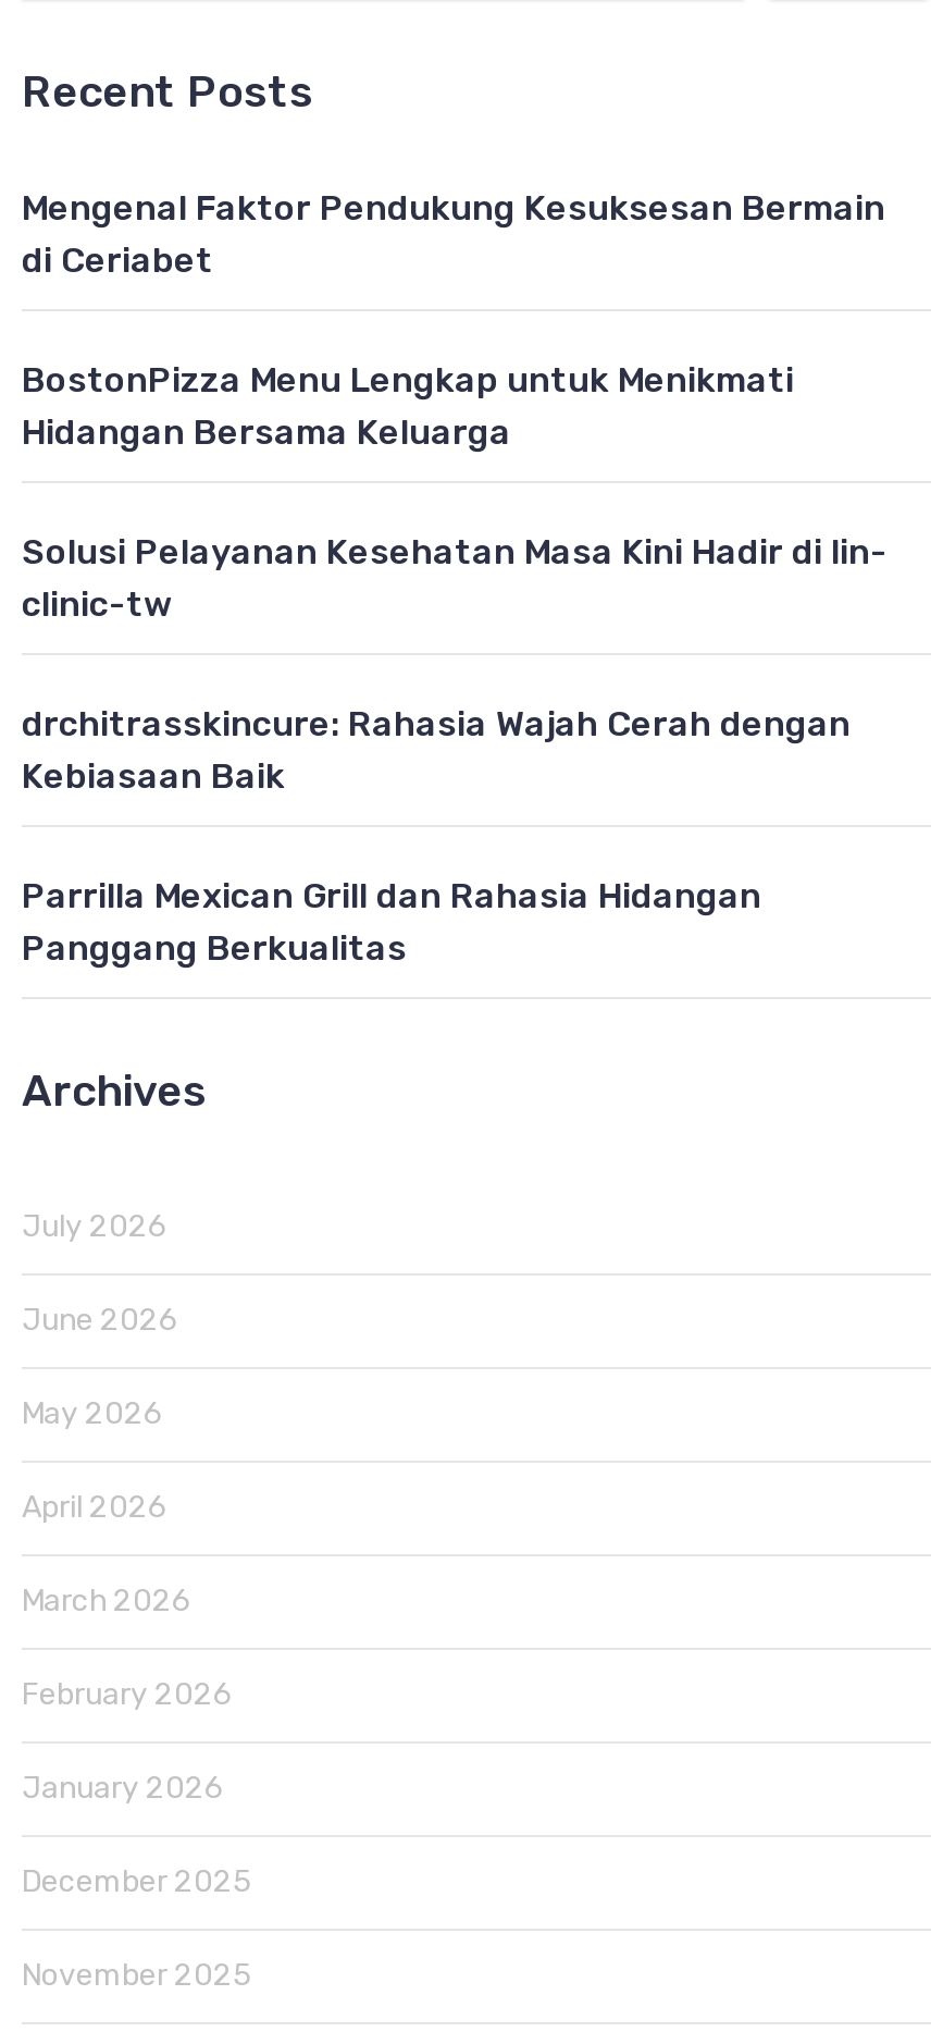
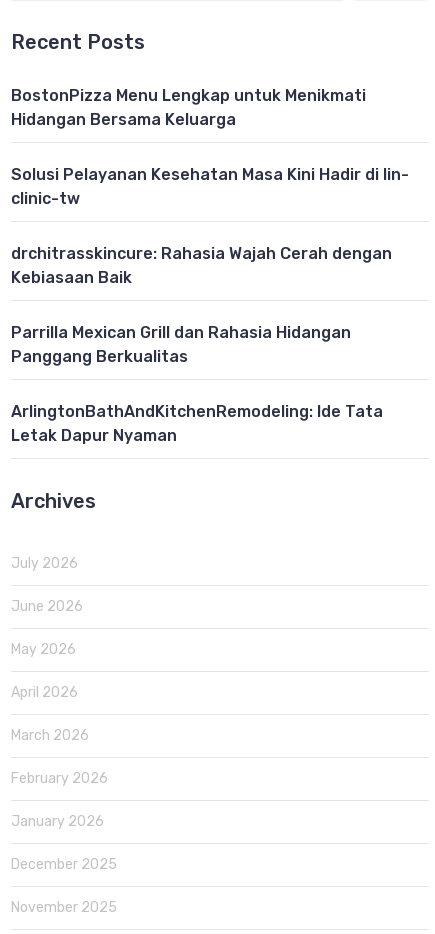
[22,187,885,281] Mengenal Faktor Pendukung Kesuksesan Bermain | di Ceriabet -> none
moved [22,359,888,969] -> [11,86,409,366]: BostonPizza Menu Lengkap untuk Menikmati | Hidangan Bersama Keluarga | Solusi Pelayanan Kesehatan Masa Kini Hadir di lin- | clinic-tw | drchitrasskincure: Rahasia Wajah Cerah dengan | Kebiasaan Baik | Parrilla Mexican Grill dan Rahasia Hidangan | Panggang Berkualitas
none -> [11,402,383,445] ArlingtonBathAndKitchenRemodeling: Ide Tata | Letak Dapur Nyaman

